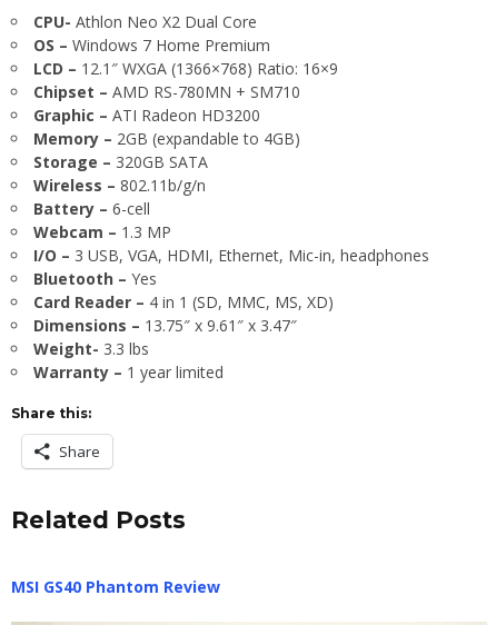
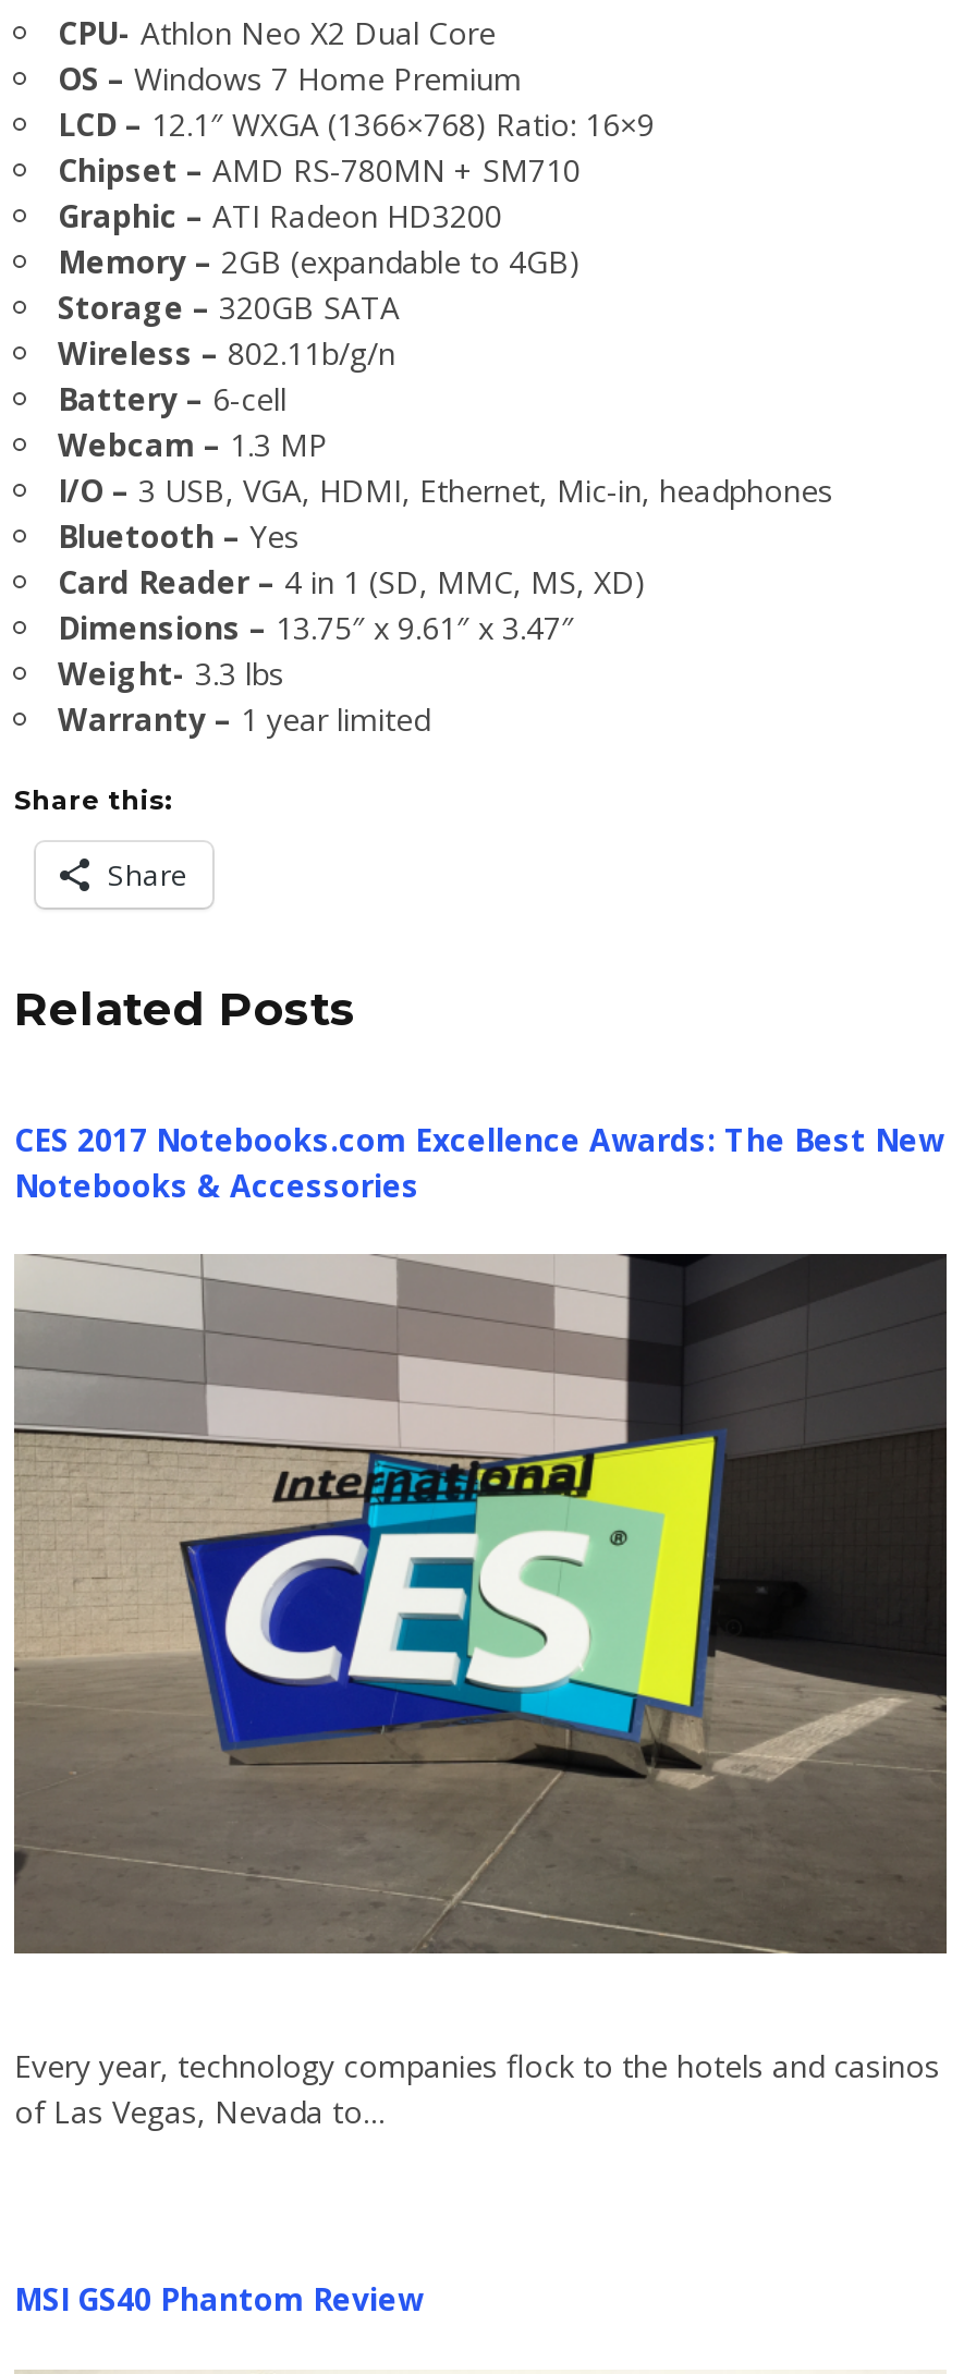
none -> [12,1232,949,1956] [image]
none -> [14,1119,944,1206] CES 2017 Notebooks.com Excellence Awards: The Best New | Notebooks & Accessories
none -> [14,2045,940,2132] Every year, technology companies flock to the hotels and casinos | of Las Vegas, Nevada to…

